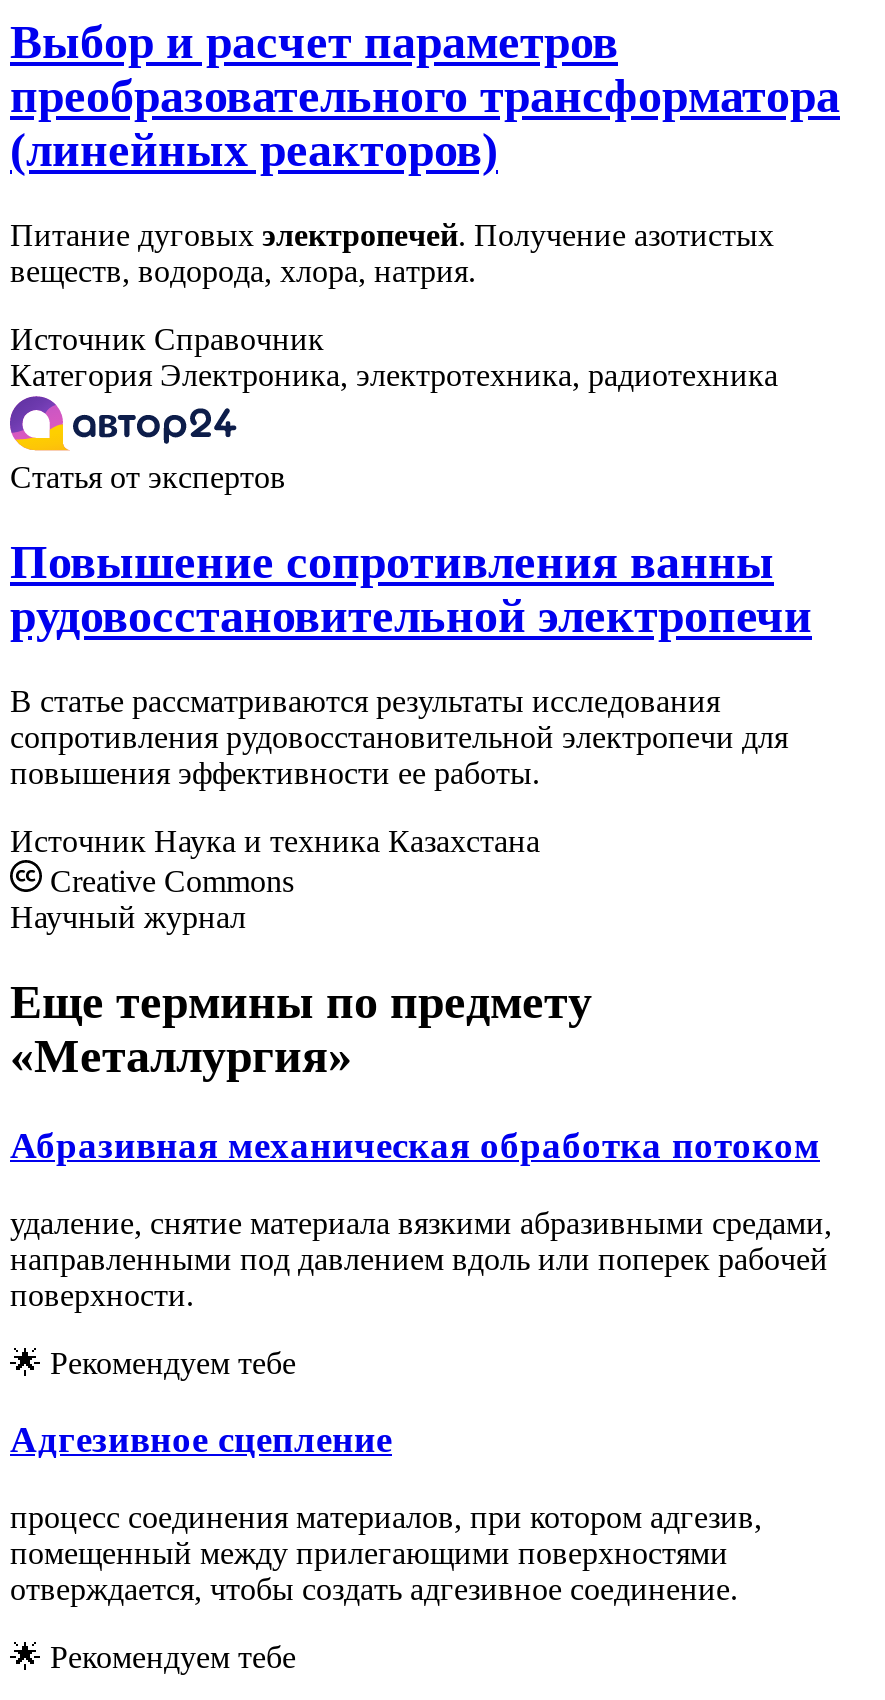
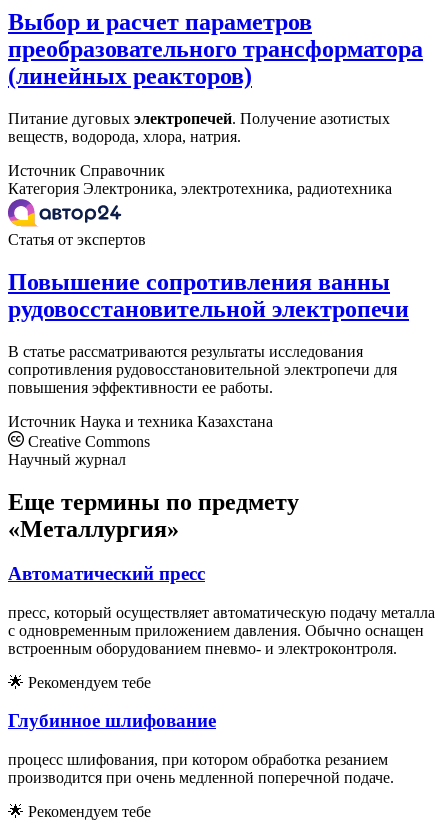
[10,1124,820,1166] Абразивная механическая обработка потоком -> [8,563,205,584] Автоматический пресс
[10,1205,832,1311] удаление, снятие материала вязкими абразивными средами, | направленными под давлением вдоль или поперек рабочей | поверхности. -> [8,603,435,656] пресс, который осуществляет автоматическую подачу металла | с одновременным приложением давления. Обычно оснащен | встроенным оборудованием пневмо- и электроконтроля.
[10,1418,392,1460] Адгезивное сцепление -> [8,710,216,731] Глубинное шлифование
[10,1500,762,1606] процесс соединения материалов, при котором адгезив, | помещенный между прилегающими поверхностями | отверждается, чтобы создать адгезивное соединение. -> [8,751,394,786] процесс шлифования, при котором обработка резанием | производится при очень медленной поперечной подаче.

